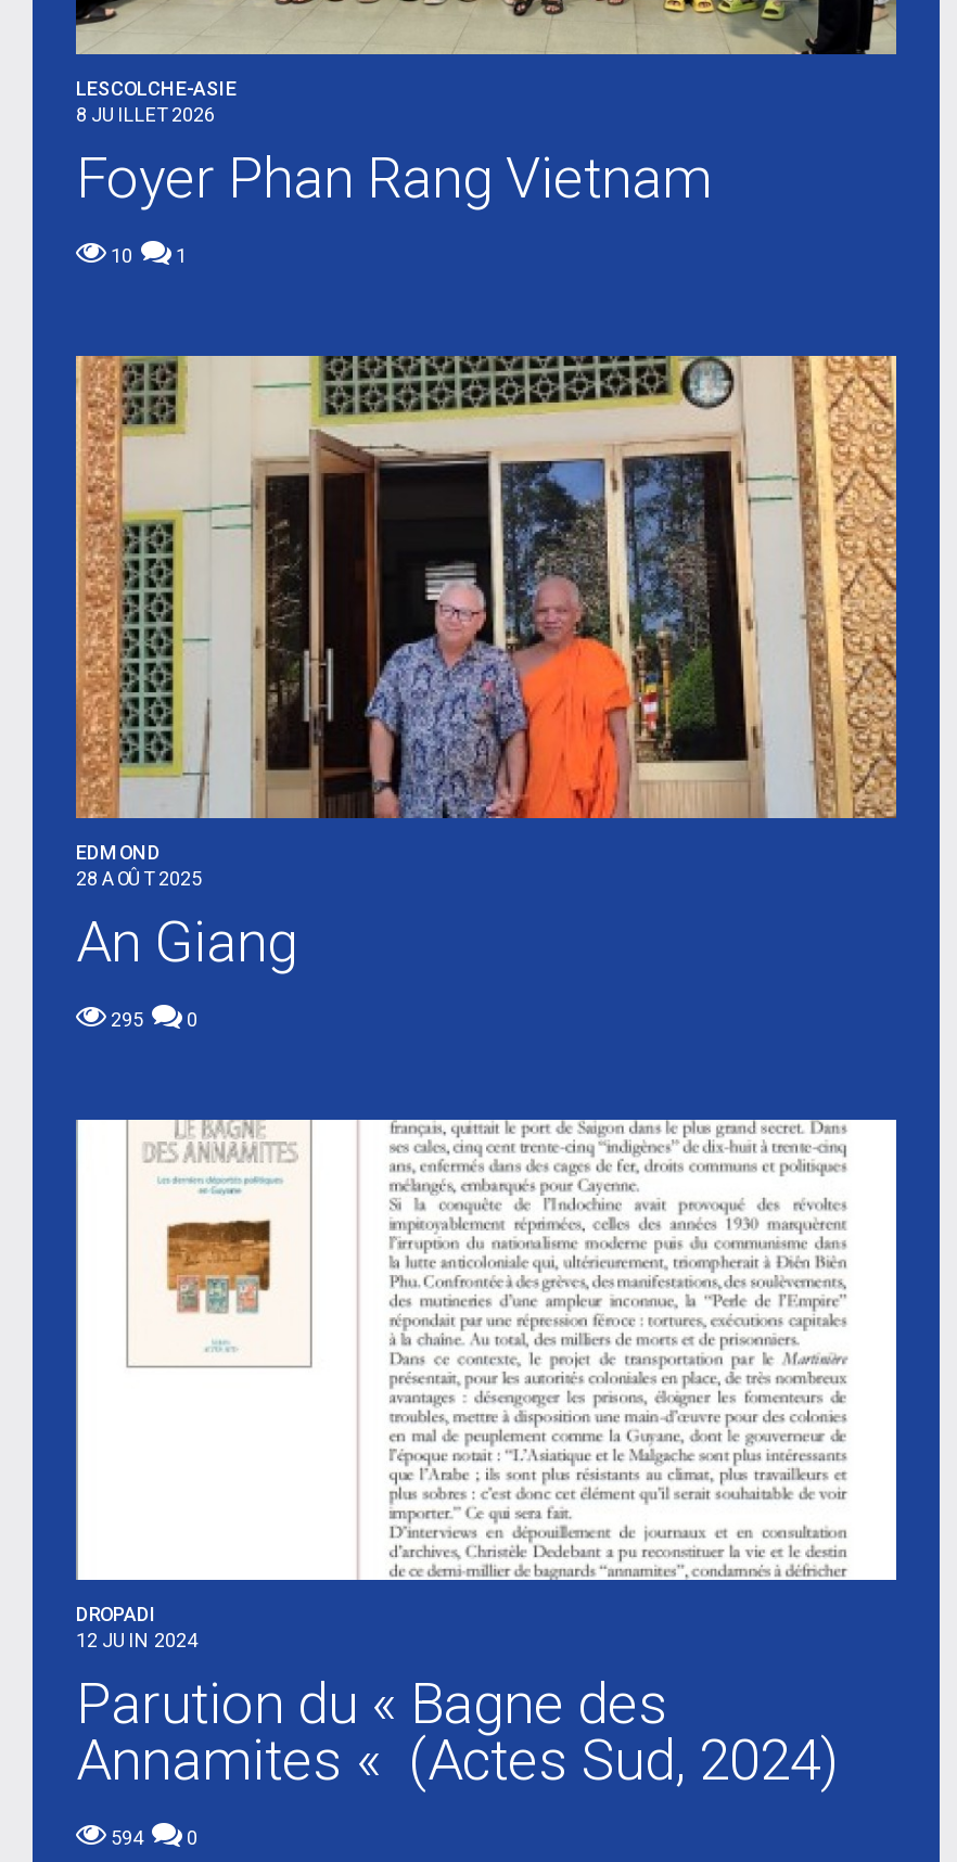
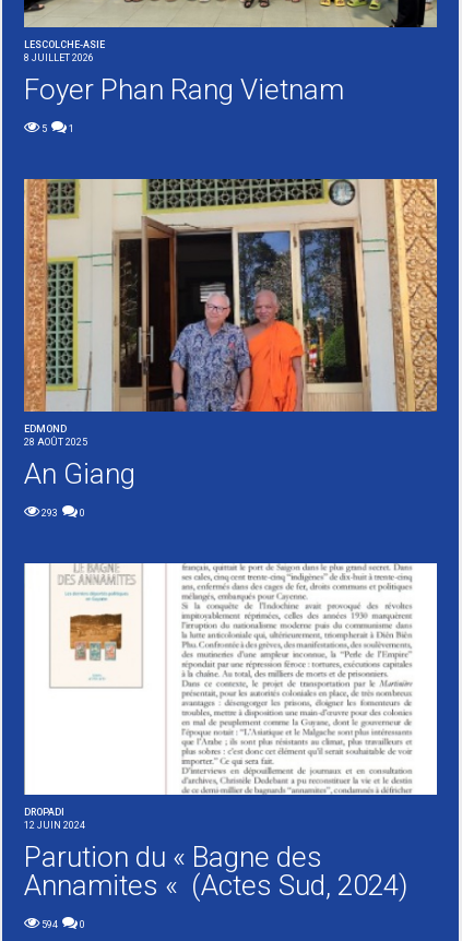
[106,246,187,268] 10 1 -> [39,124,74,135] 5 1
[106,1008,197,1030] 295 0 -> [39,507,85,518] 293 0

